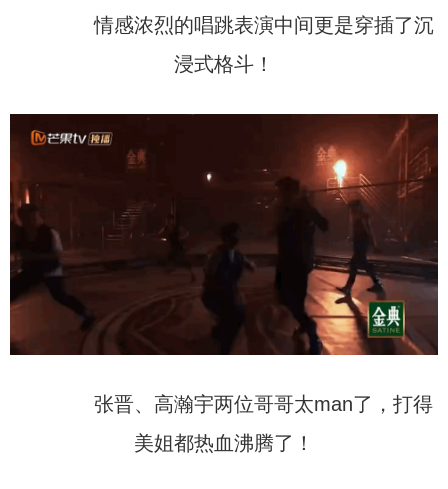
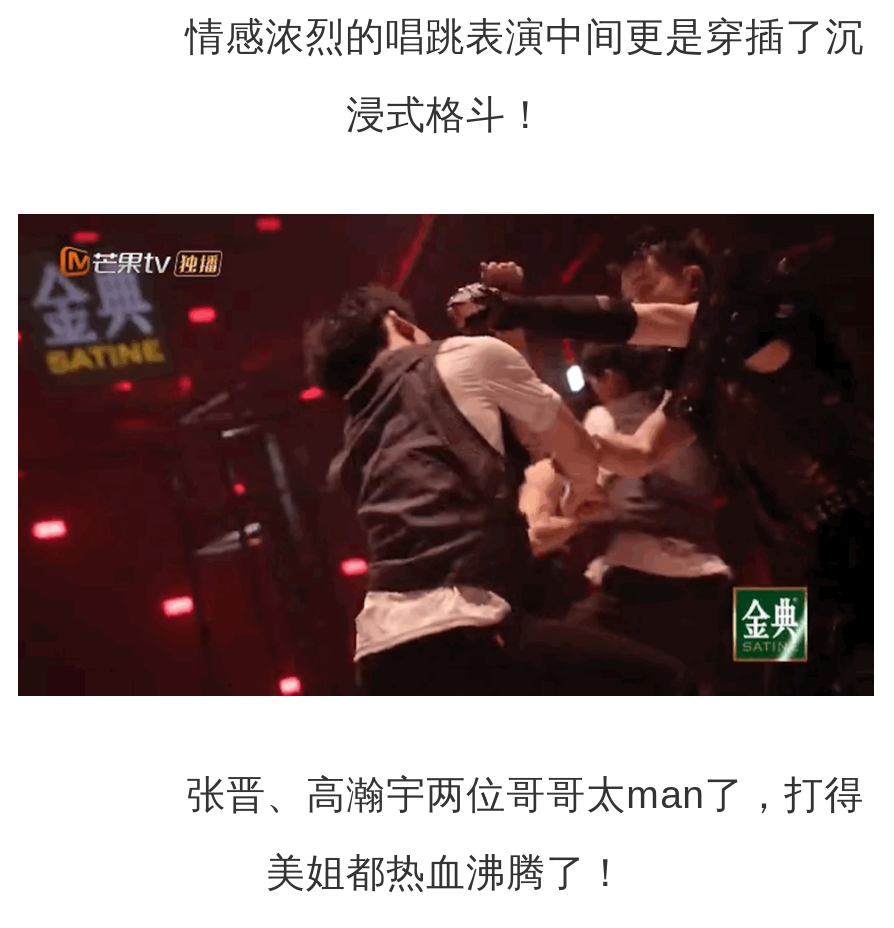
[10,114,438,356] [image] -> [18,214,874,698] [image]

